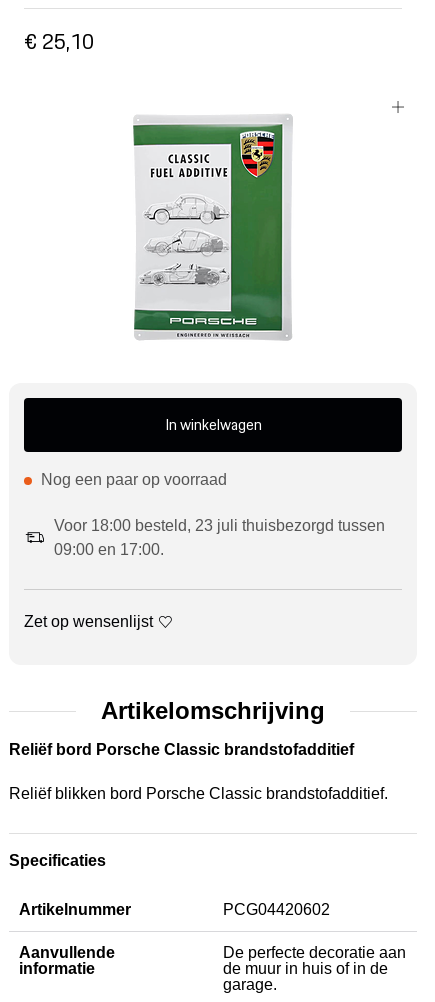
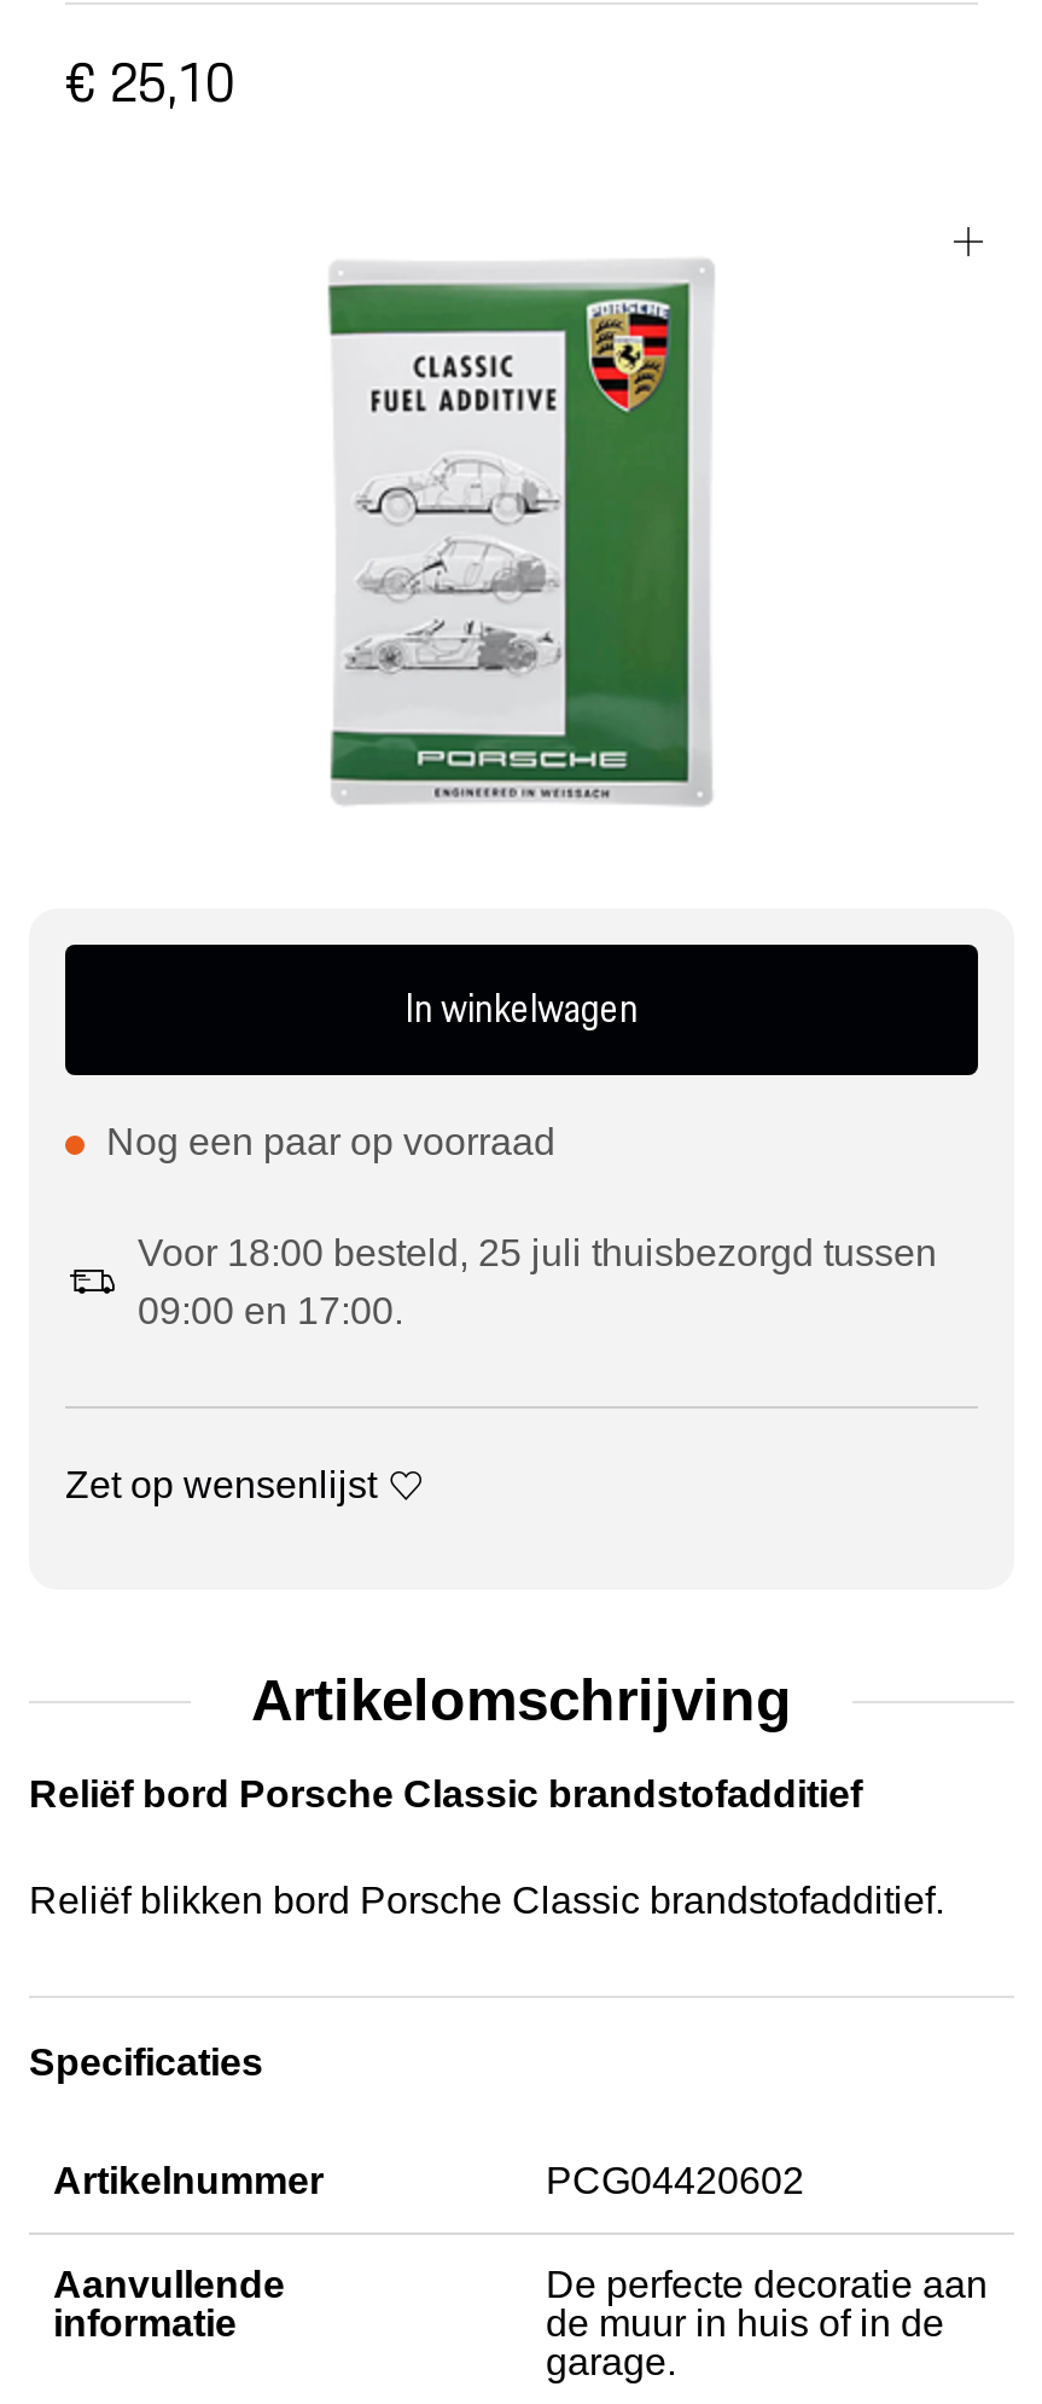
[54,517,385,534] Voor 18:00 besteld, 23 juli thuisbezorgd tussen -> [138,1232,937,1273] Voor 18:00 besteld, 25 juli thuisbezorgd tussen

